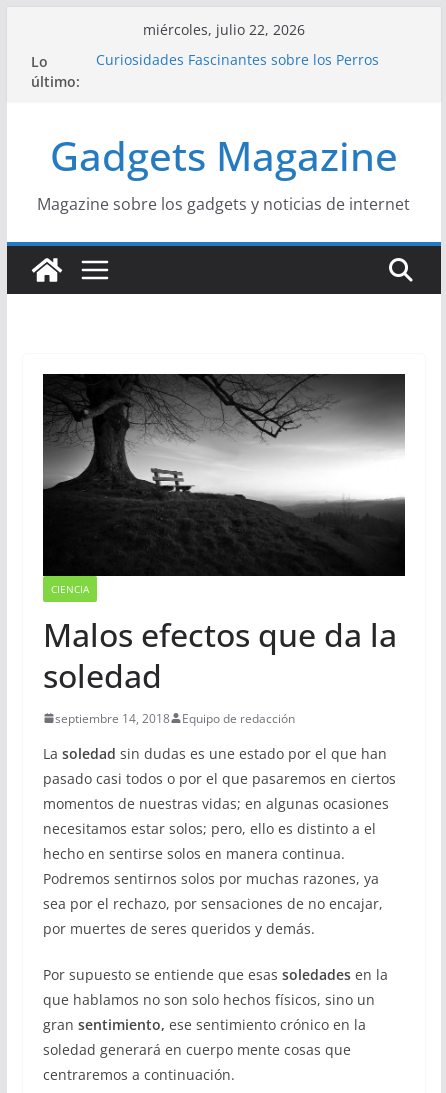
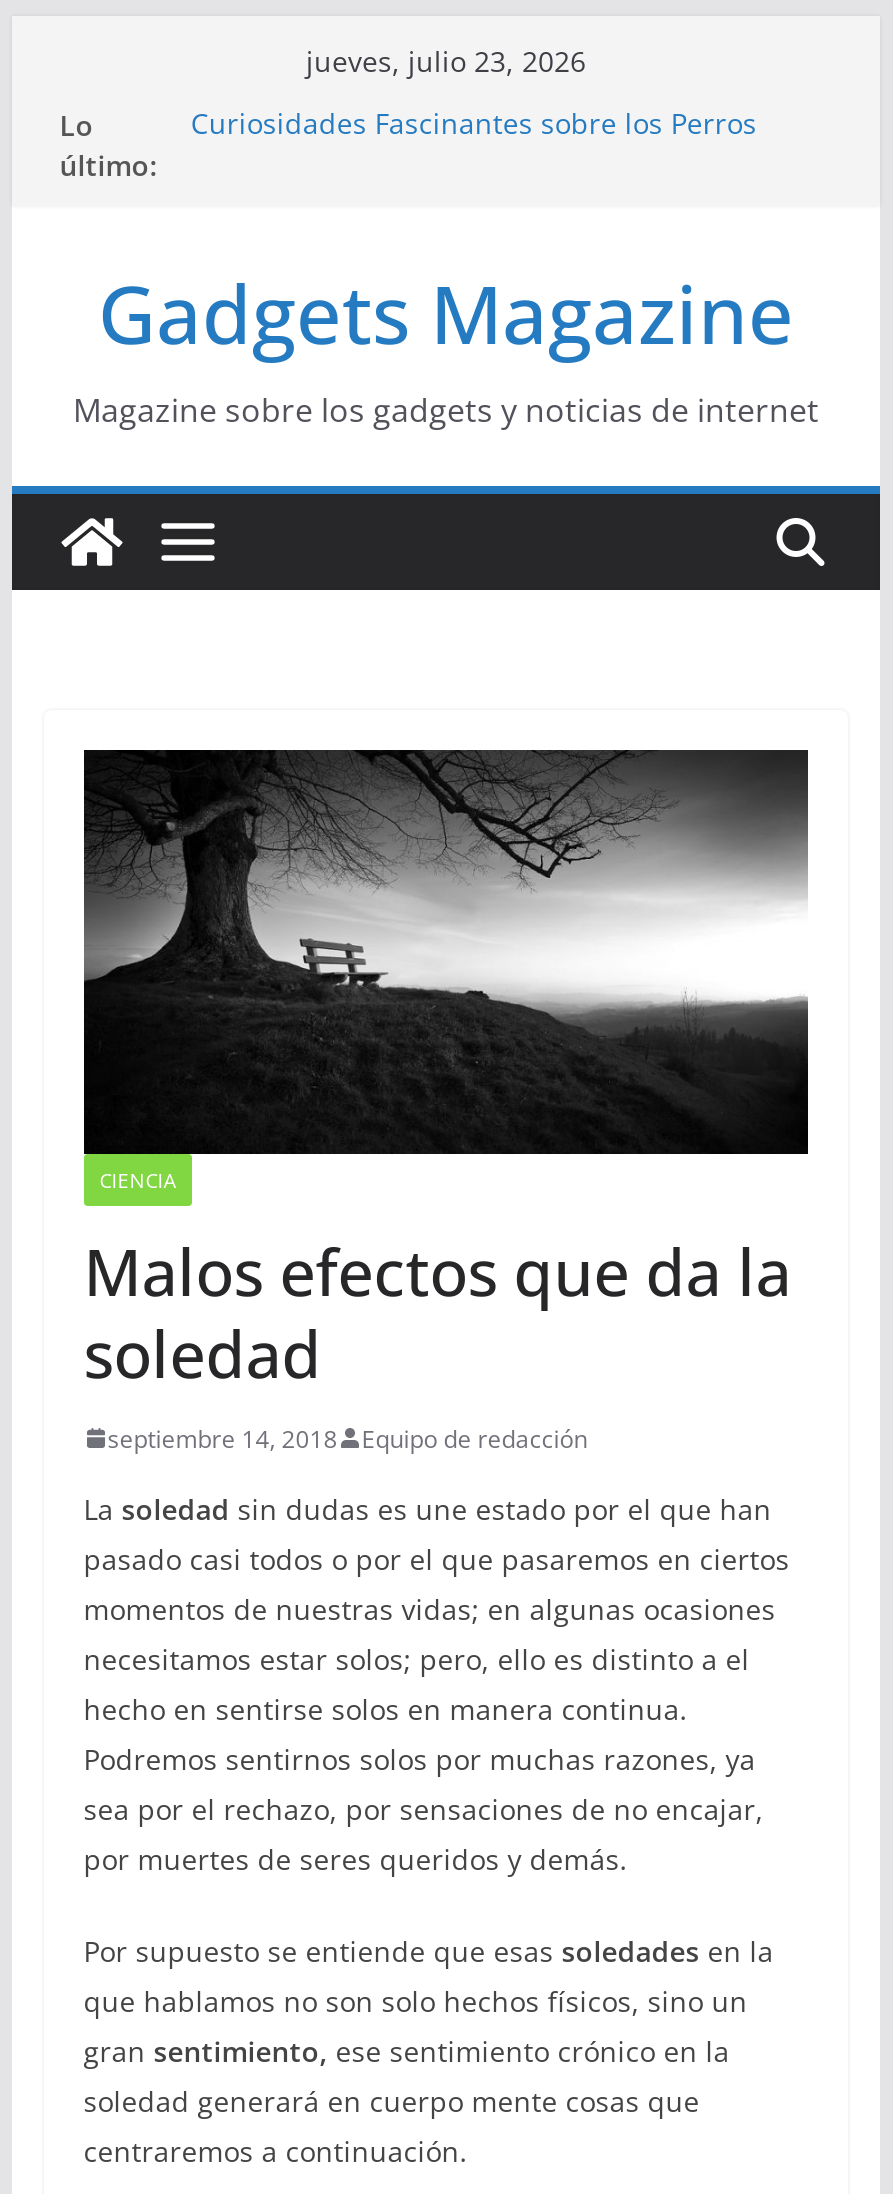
[143,20,305,39] miércoles, julio 22, 2026 -> [306,42,586,80] jueves, julio 23, 2026

